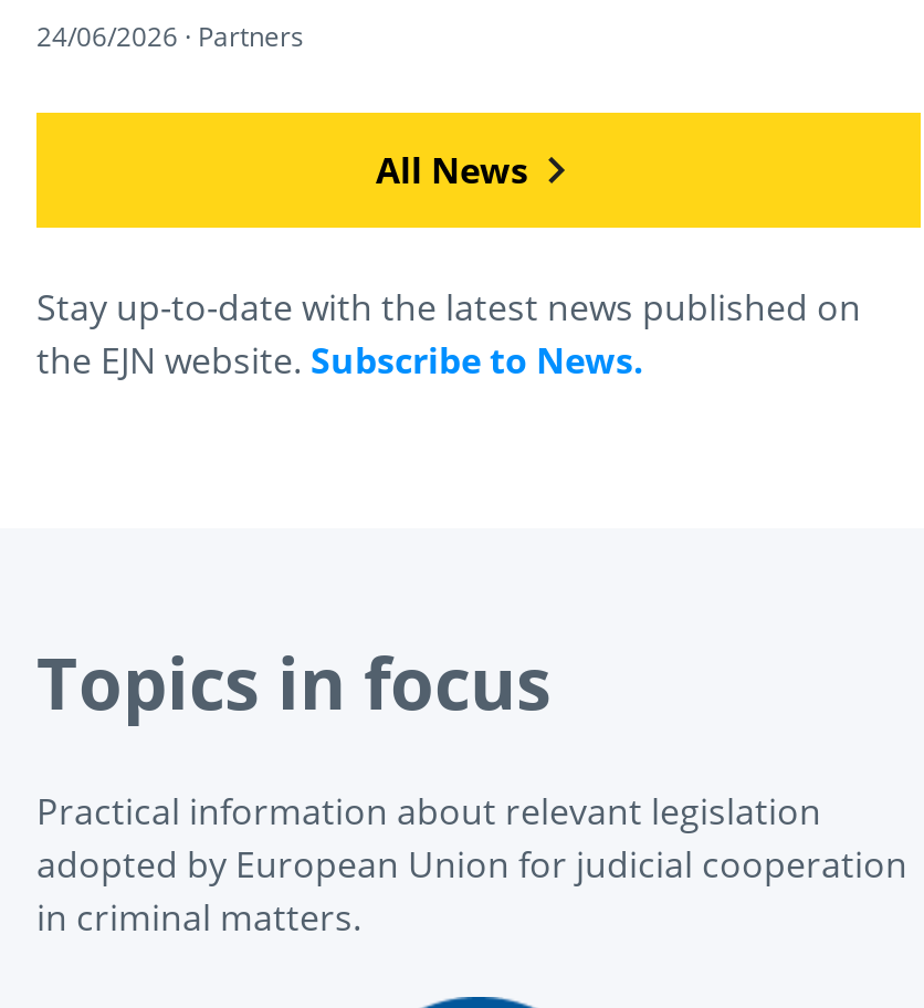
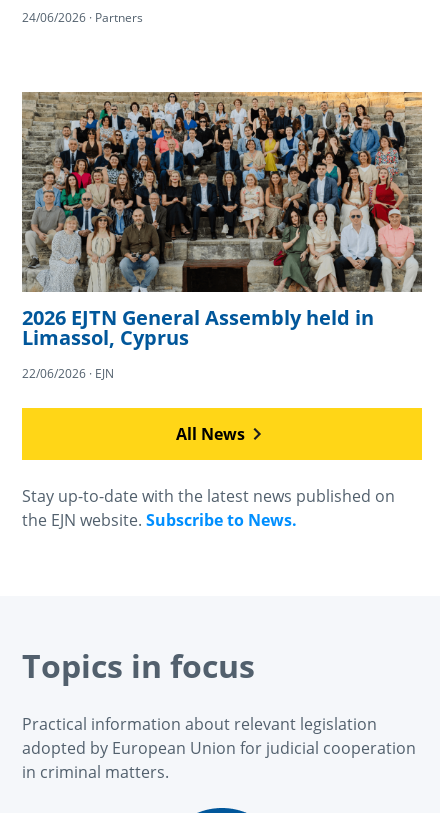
none -> [21,91,423,382] [image] | 2026 EJTN General Assembly held in | Limassol, Cyprus | 22/06/2026 · EJN

